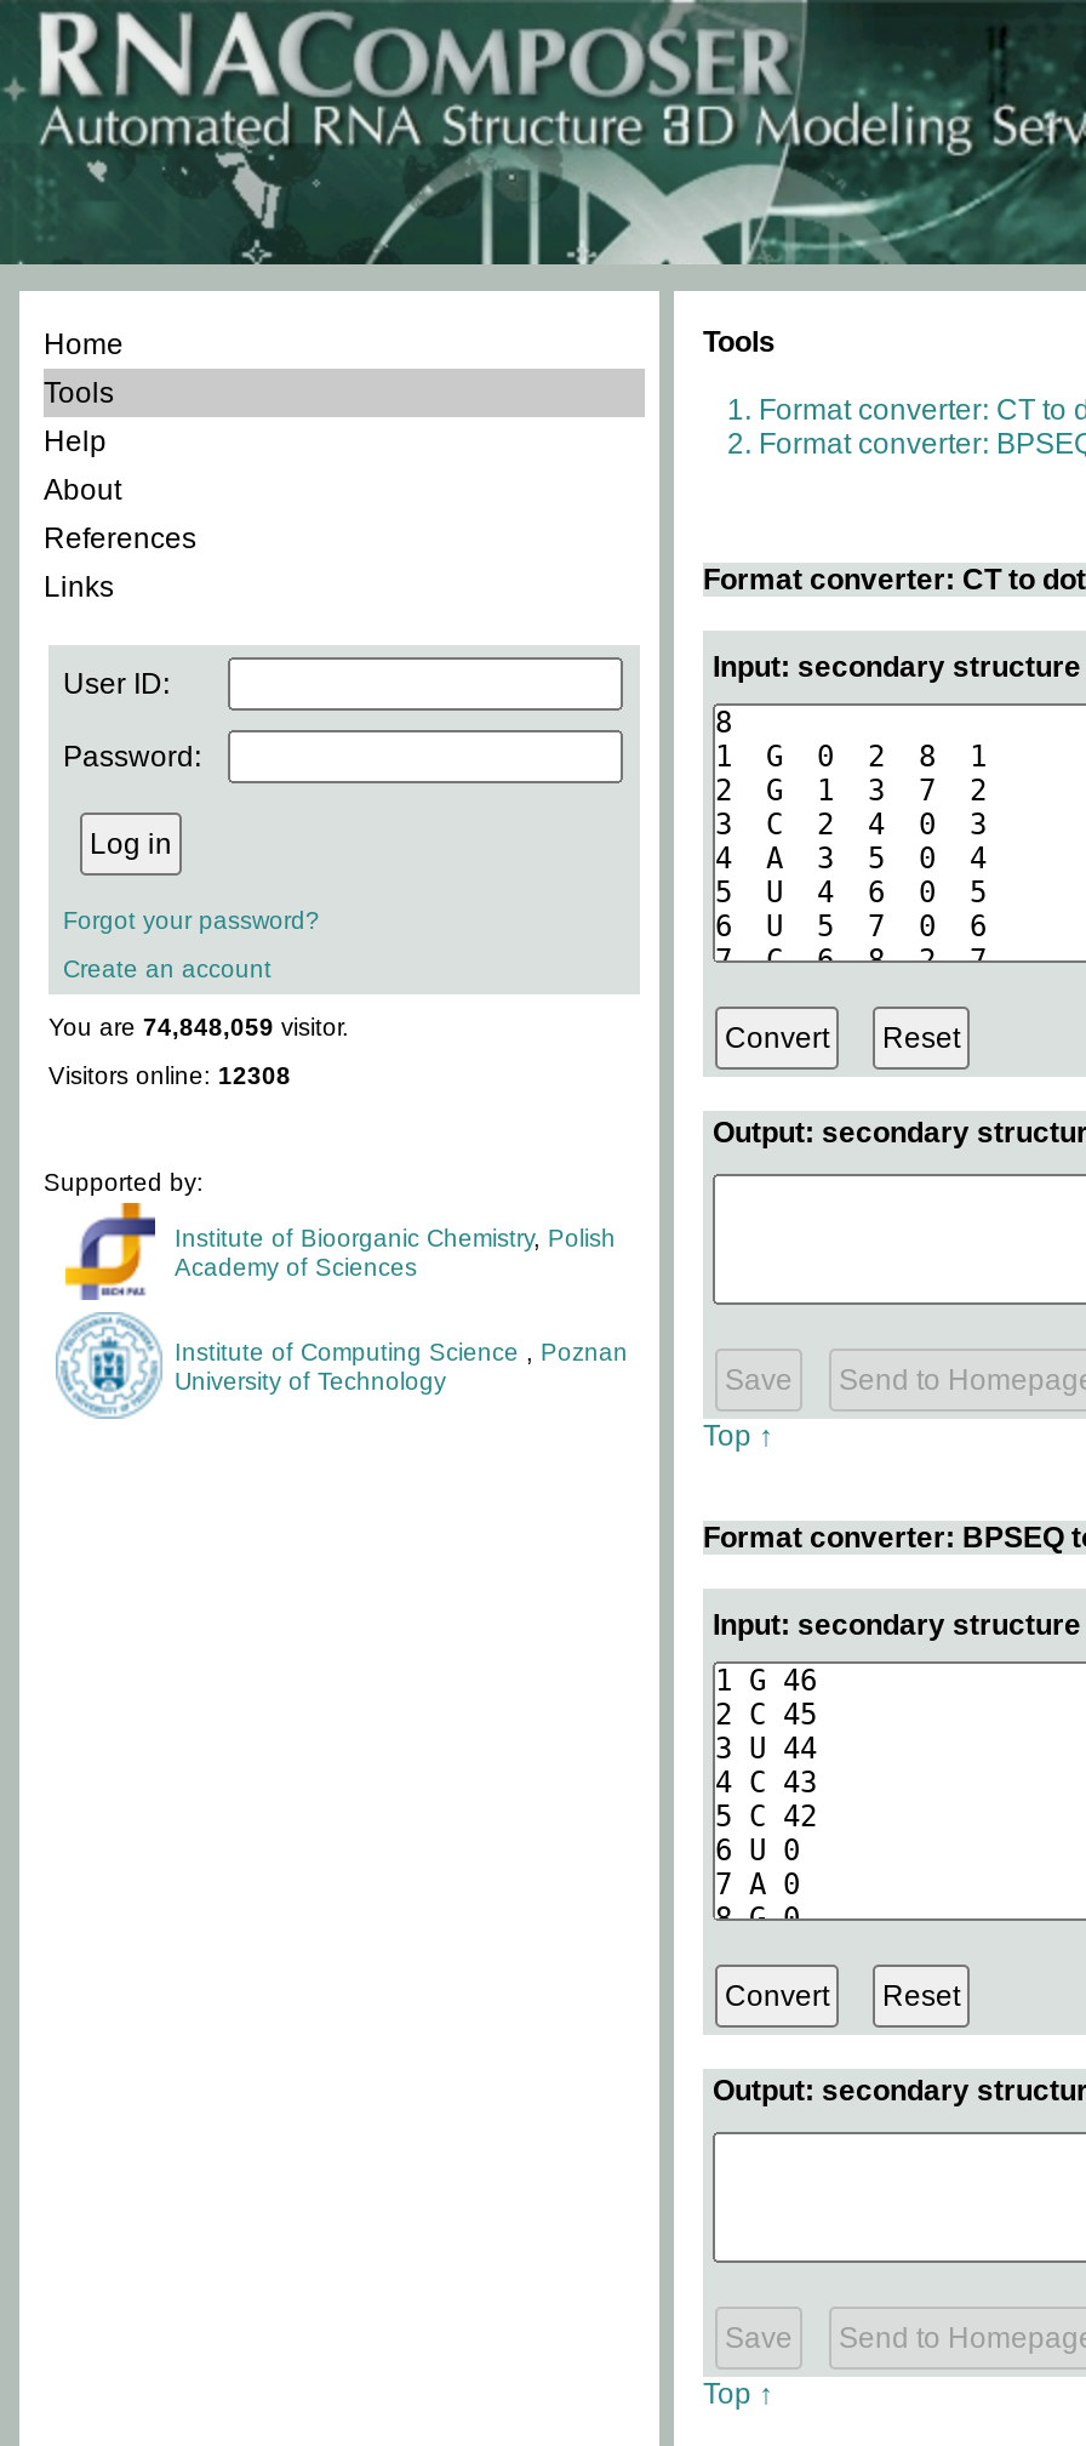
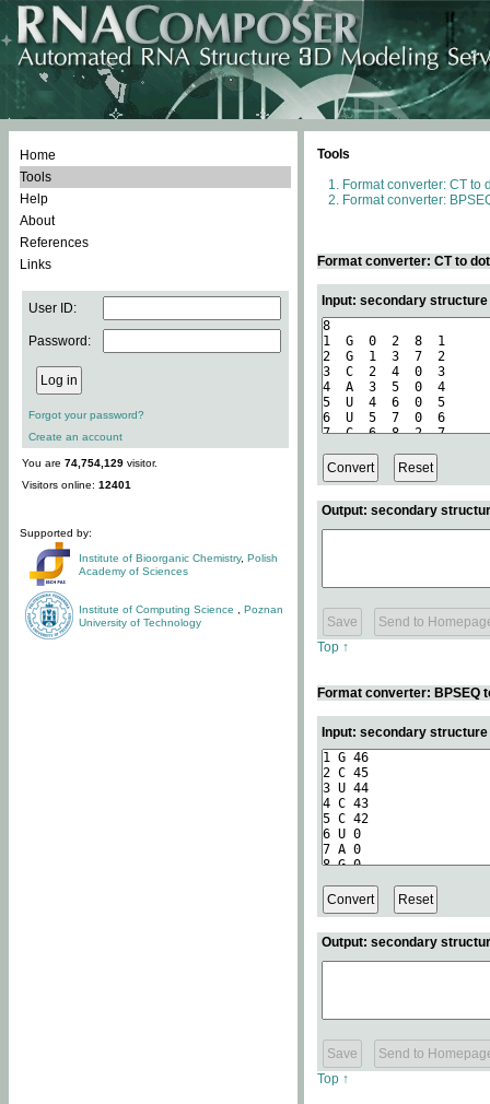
[48,1014,349,1040] You are 74,848,059 visitor. -> [22,457,157,469] You are 74,754,129 visitor.
[48,1062,291,1089] Visitors online: 12308 -> [22,479,131,491] Visitors online: 12401

